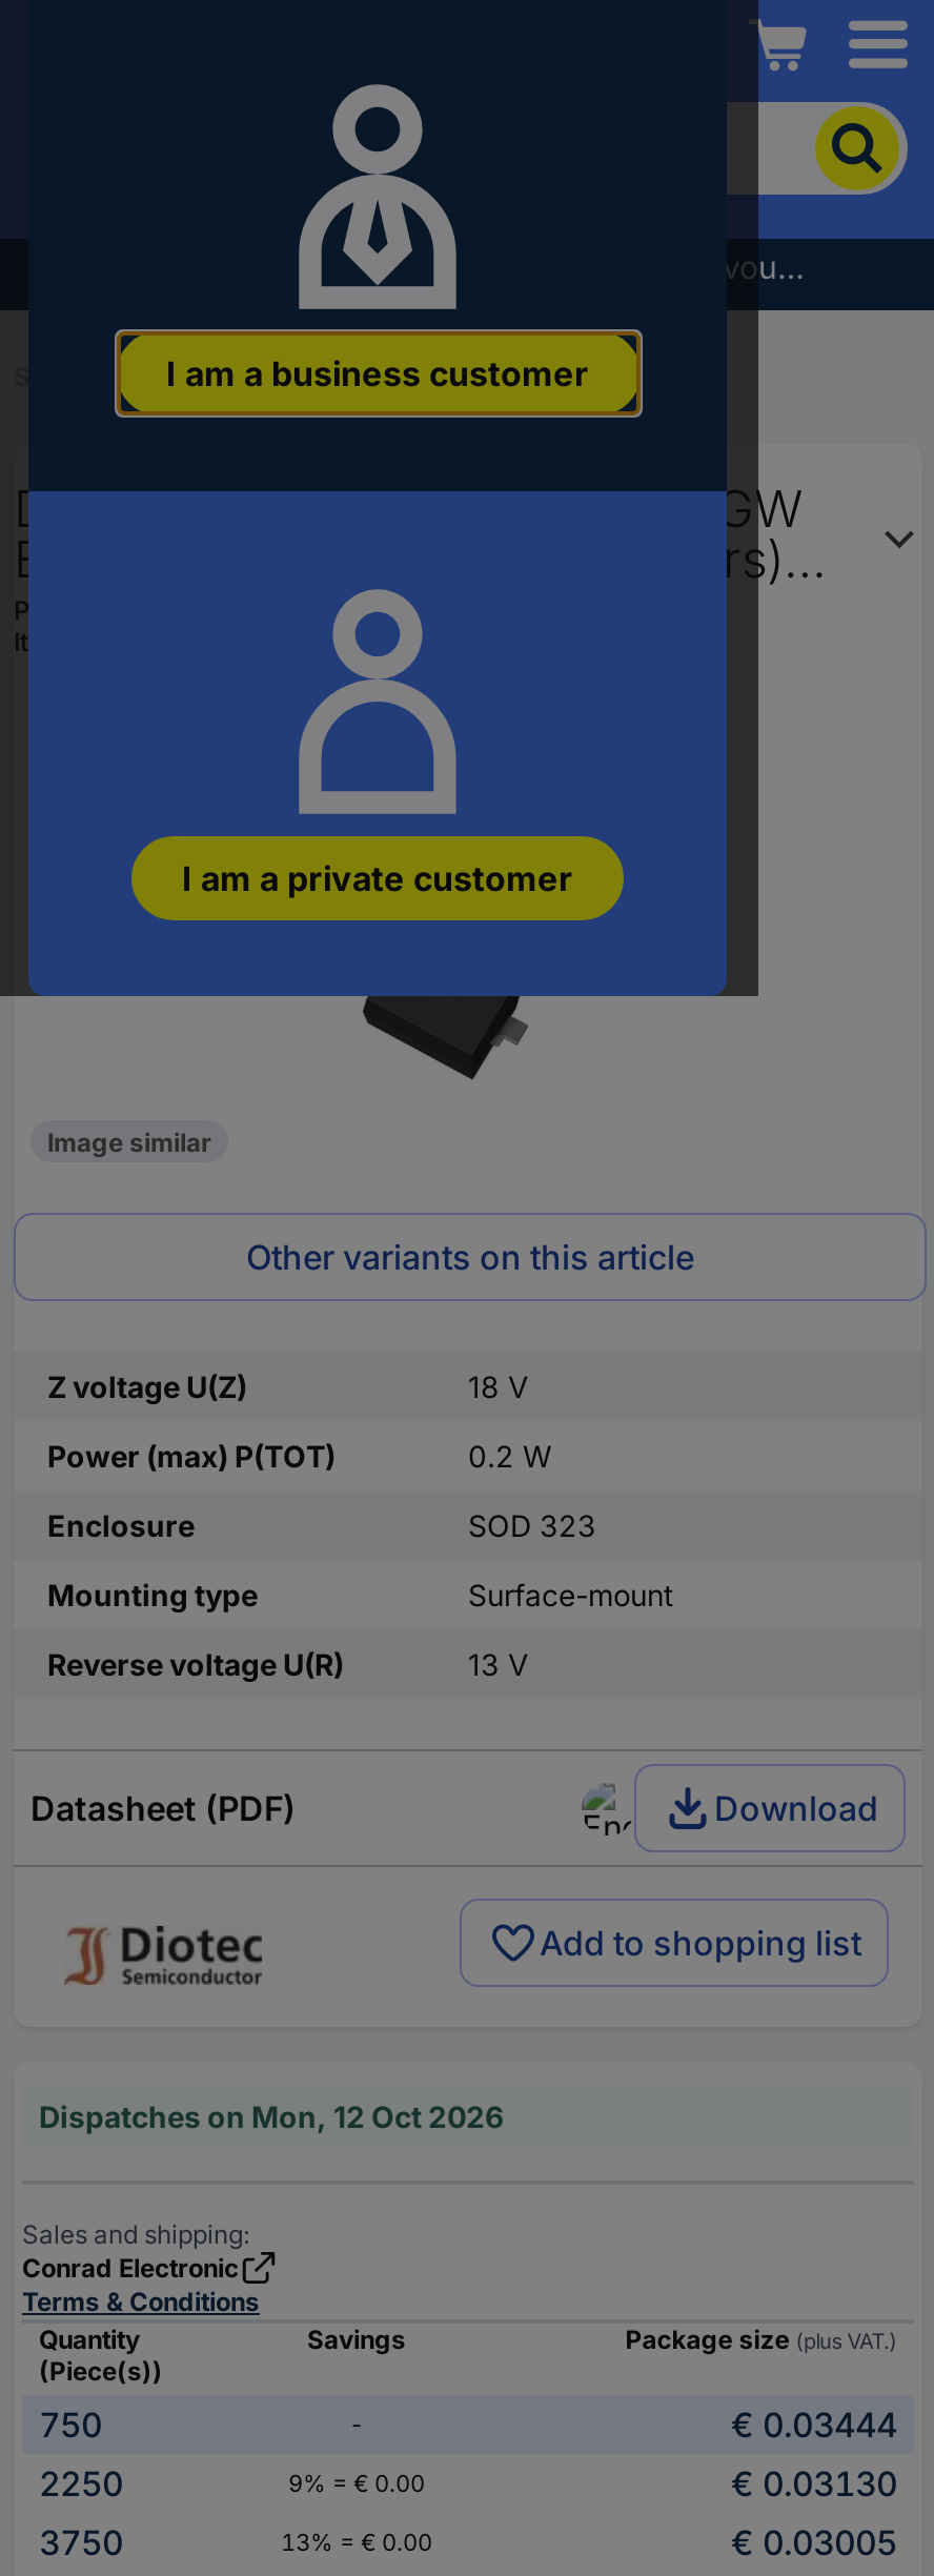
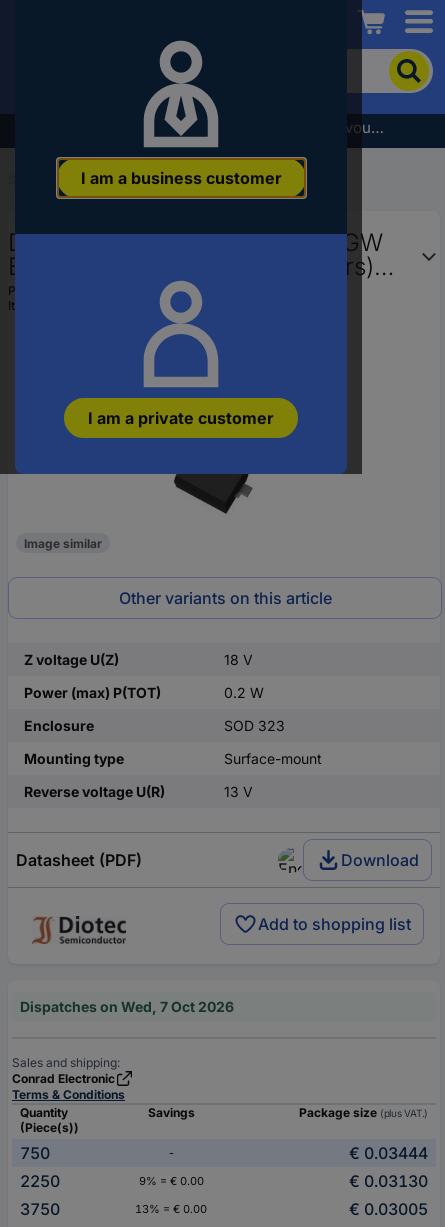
[39,2098,504,2133] Dispatches on Mon, 12 Oct 2026 -> [20,998,234,1015] Dispatches on Wed, 7 Oct 2026

